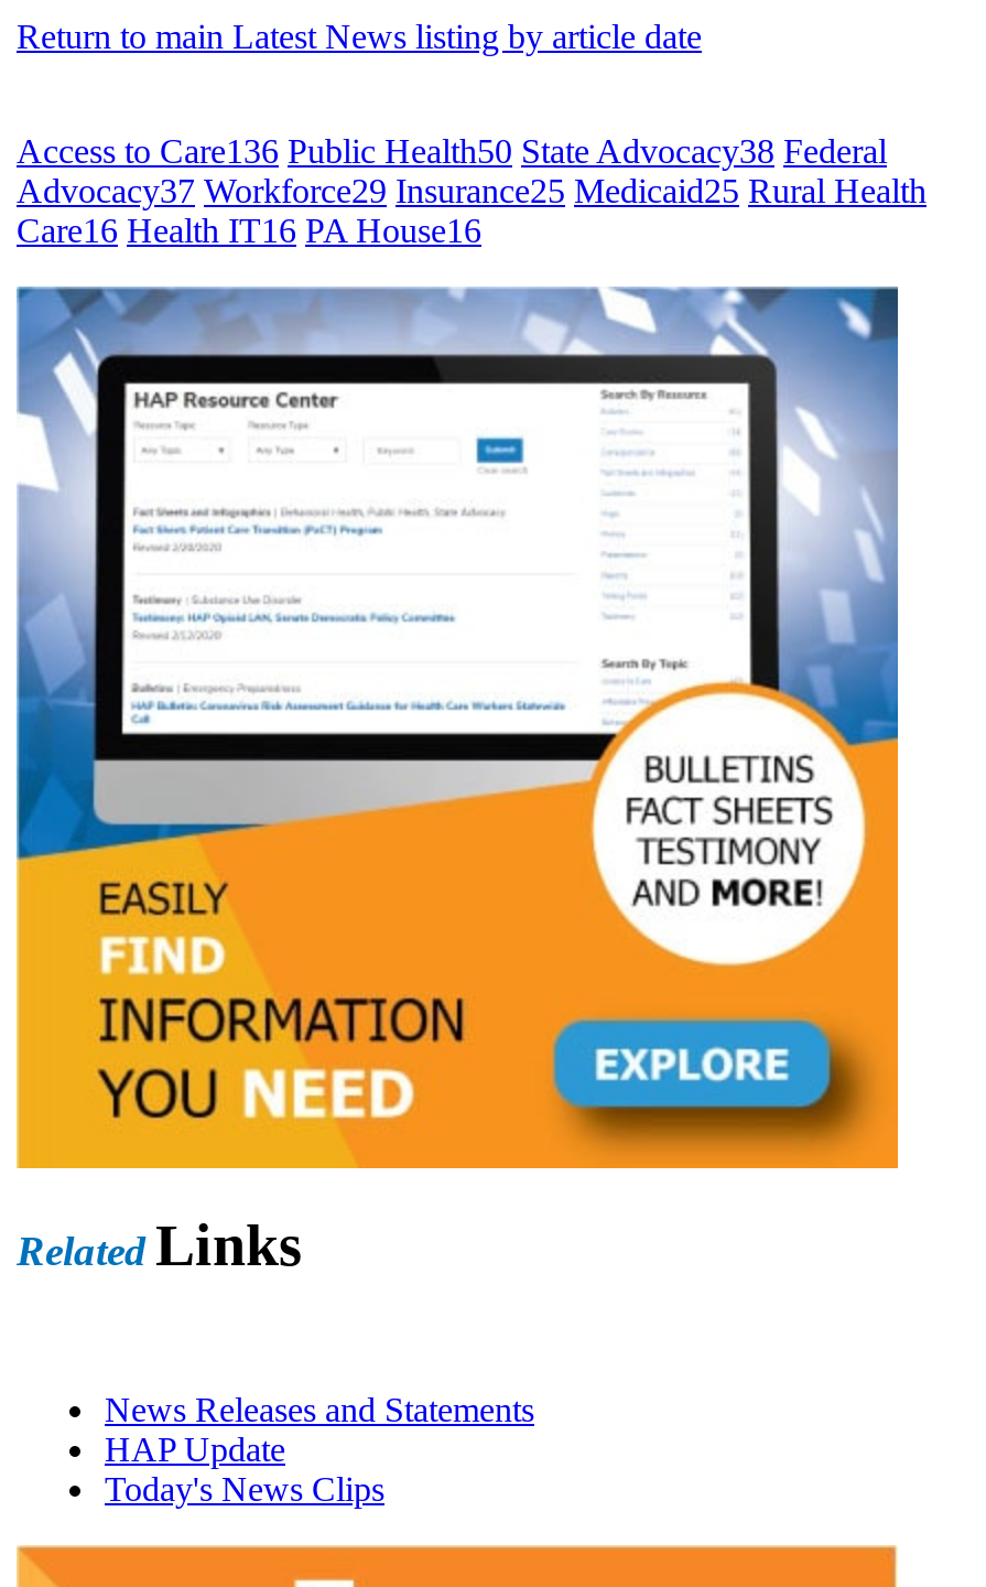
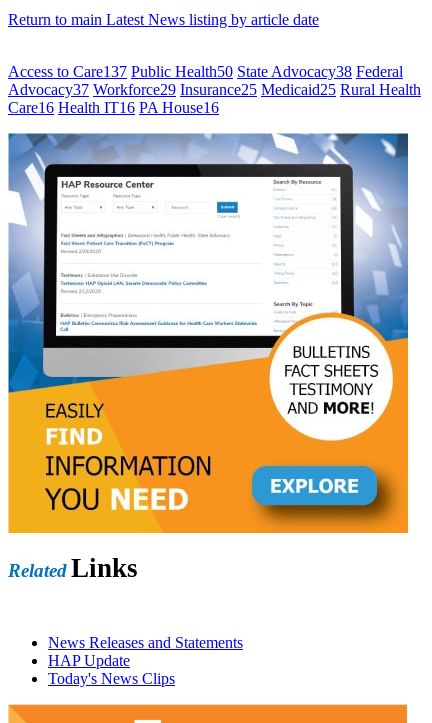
[17,132,887,169] Access to Care136 Public Health50 State Advocacy38 Federal -> [8,63,403,80] Access to Care137 Public Health50 State Advocacy38 Federal

